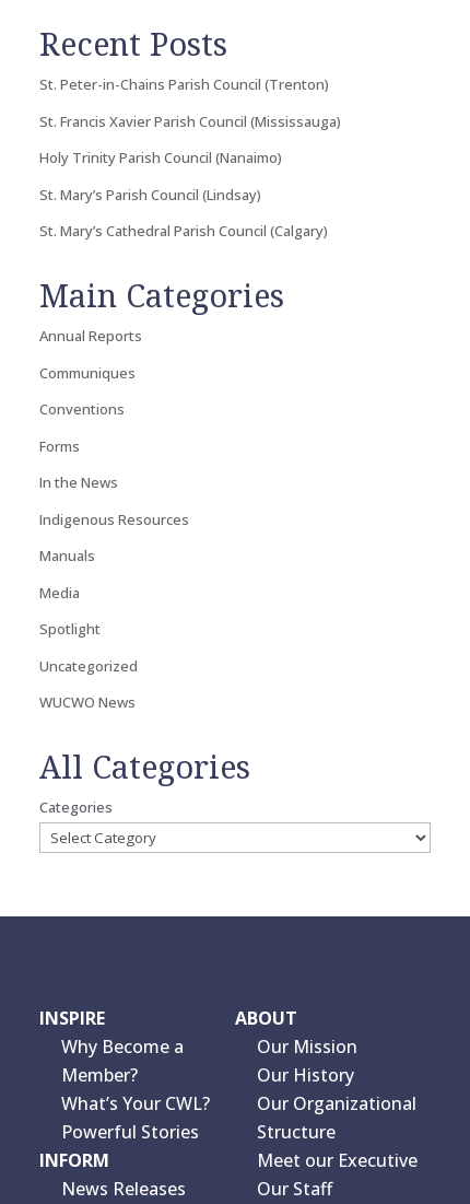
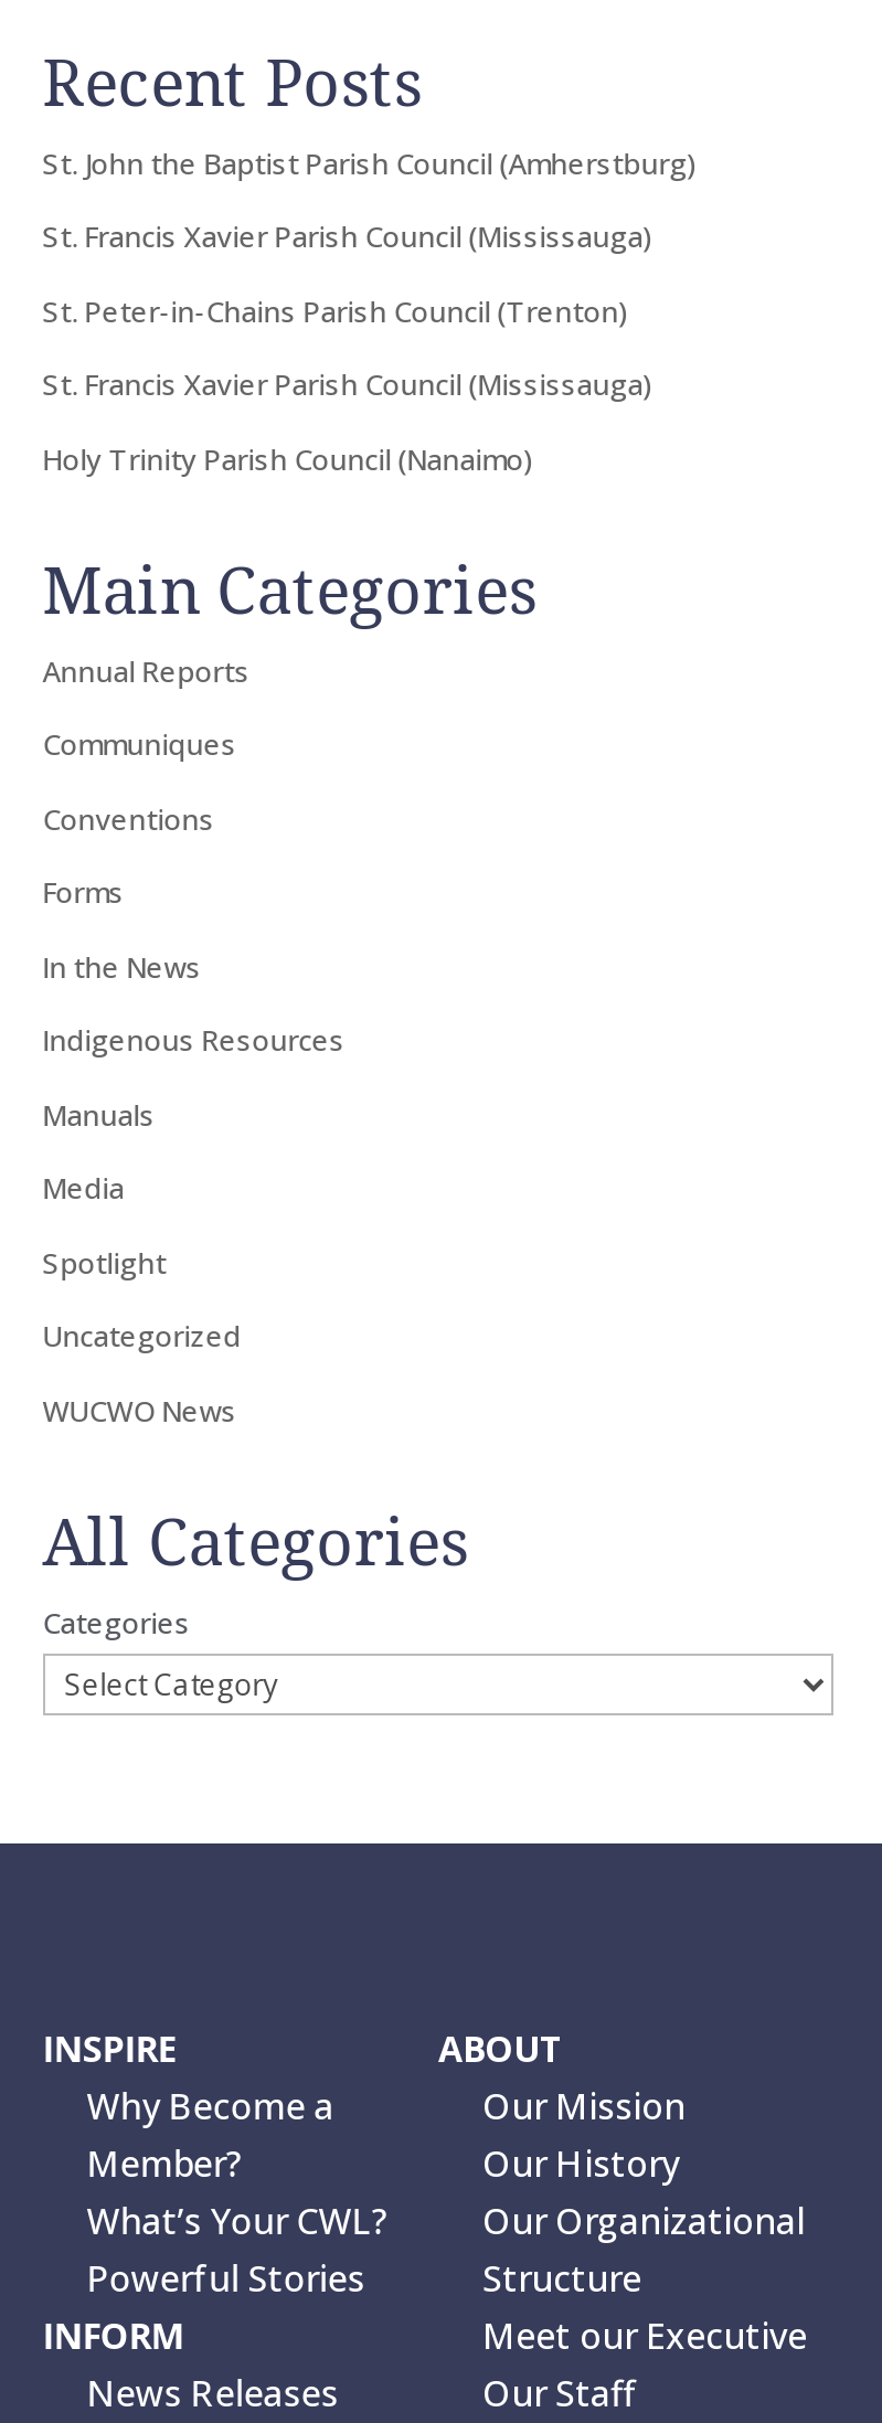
none -> [43,143,696,257] St. John the Baptist Parish Council (Amherstburg) | St. Francis Xavier Parish Council (Mississauga)
moved [39,75,341,168] -> [43,291,652,479]: St. Peter-in-Chains Parish Council (Trenton) | St. Francis Xavier Parish Council (Mississauga) | Holy Trinity Parish Council (Nanaimo)
[39,185,328,241] St. Mary’s Parish Council (Lindsay) | St. Mary’s Cathedral Parish Council (Calgary) -> none

